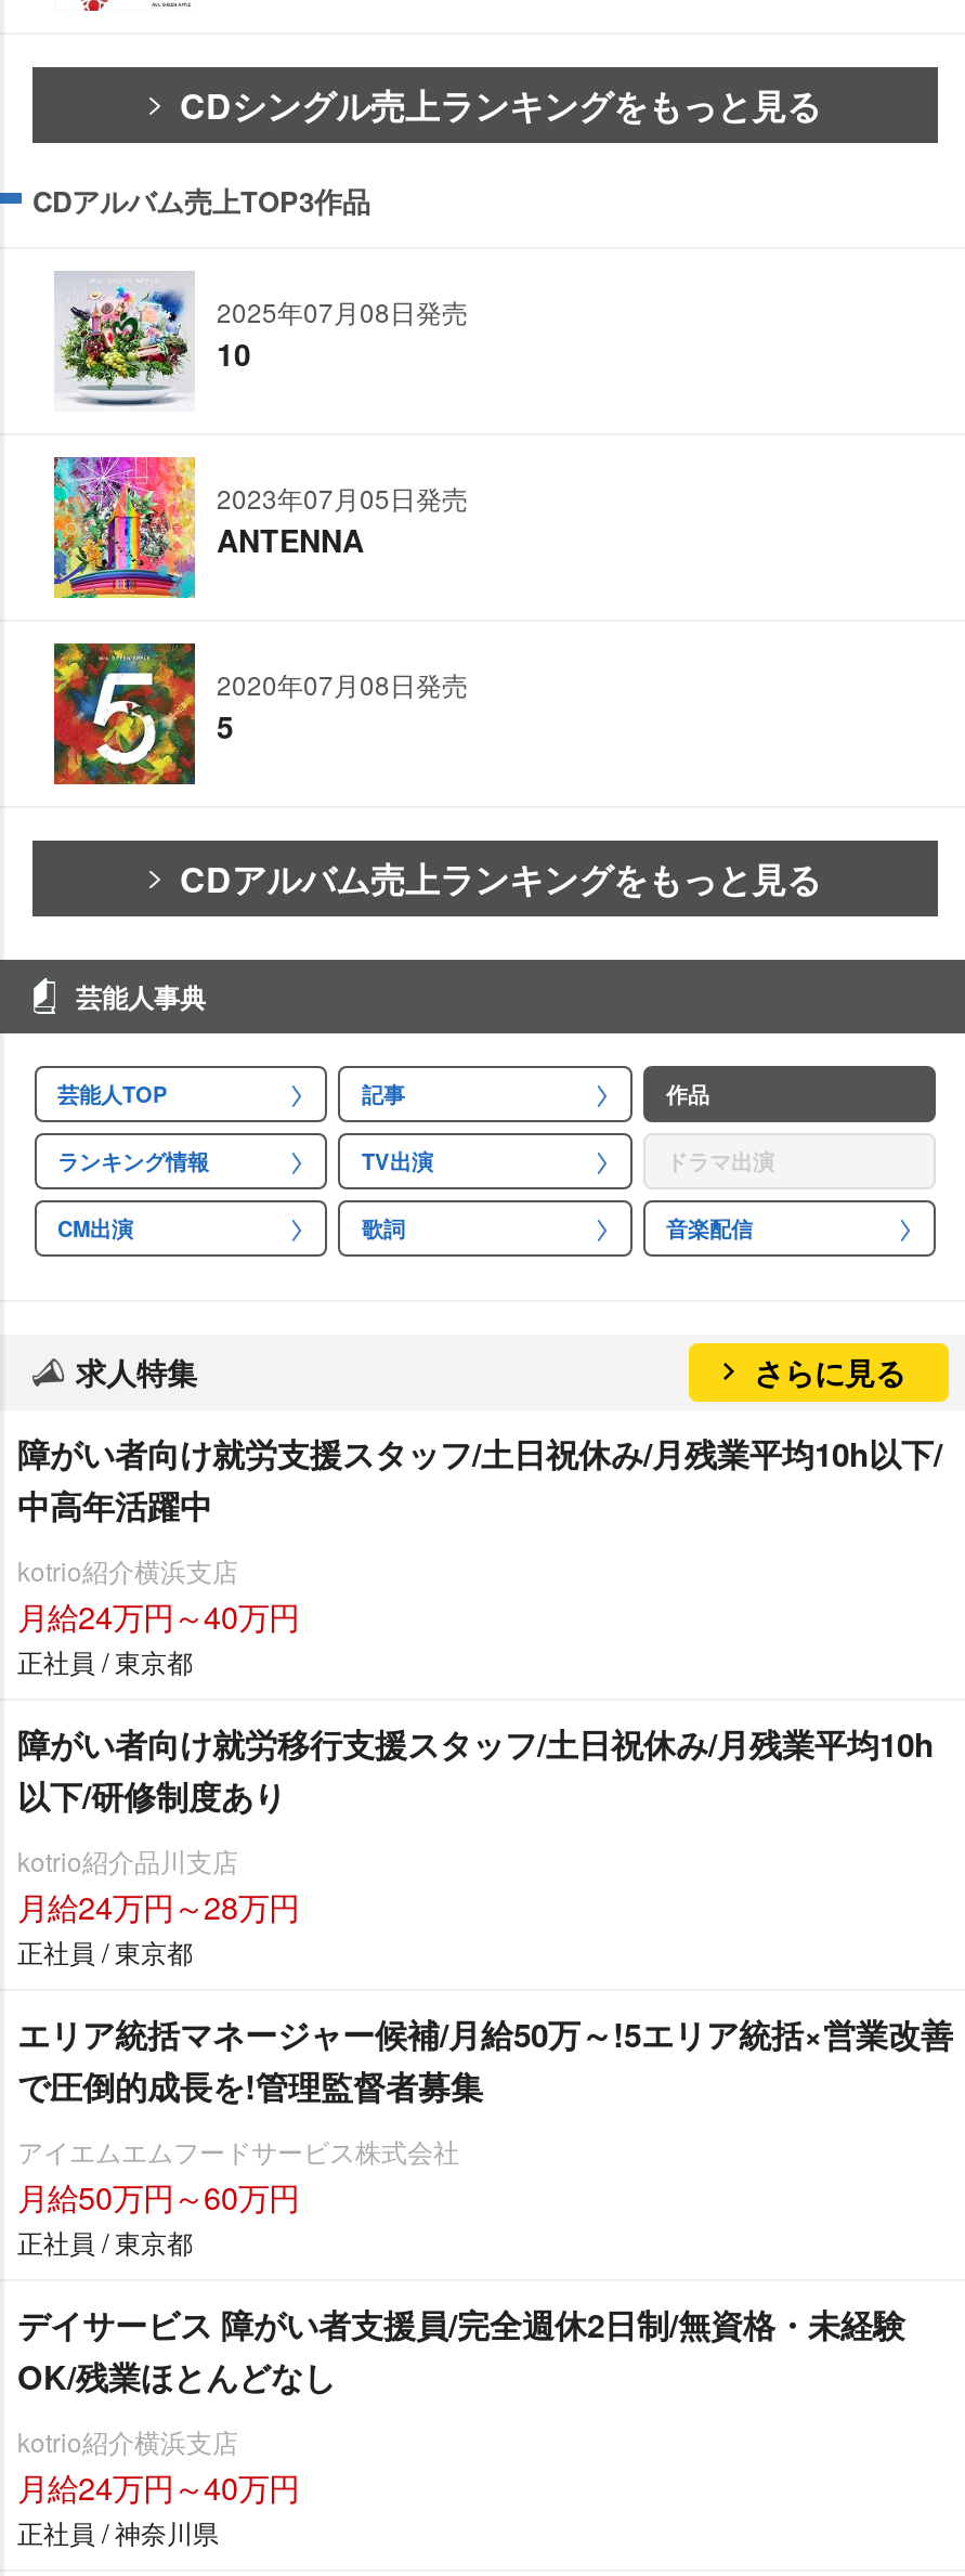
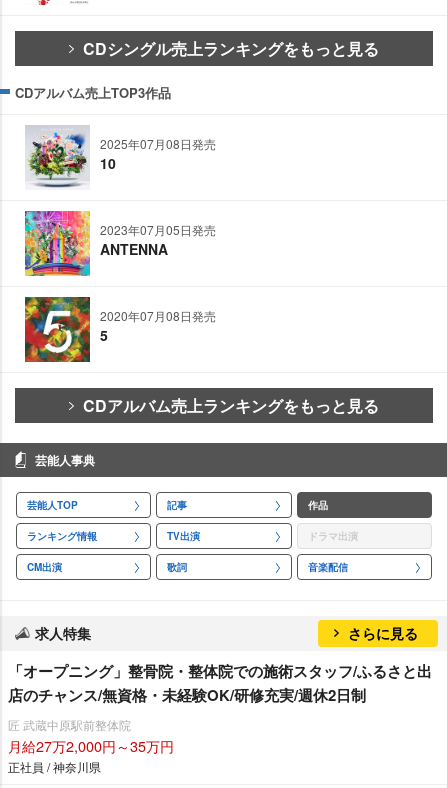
[17,1431,953,2510] 障がい者向け就労支援スタッフ/土日祝休み/月残業平均10h以下/ | 中高年活躍中 | kotrio紹介横浜支店 | 月給24万円～40万円 | 正社員 / 東京都 | 障がい者向け就労移行支援スタッフ/土日祝休み/月残業平均10h | 以下/研修制度あり | kotrio紹介品川支店 | 月給24万円～28万円 | 正社員 / 東京都 | エリア統括マネージャー候補/月給50万～!5エリア統括×営業改善 | で圧倒的成長を!管理監督者募集 | アイエムエムフードサービス株式会社 | 月給50万円～60万円 | 正社員 / 東京都 | デイサービス 障がい者支援員/完全週休2日制/無資格・未経験 | OK/残業ほとんどなし | kotrio紹介横浜支店 | 月給24万円～40万円 -> [8,660,432,756] 「オープニング」整骨院・整体院での施術スタッフ/ふるさと出 | 店のチャンス/無資格・未経験OK/研修充実/週休2日制 | 匠 武蔵中原駅前整体院 | 月給27万2,000円～35万円

